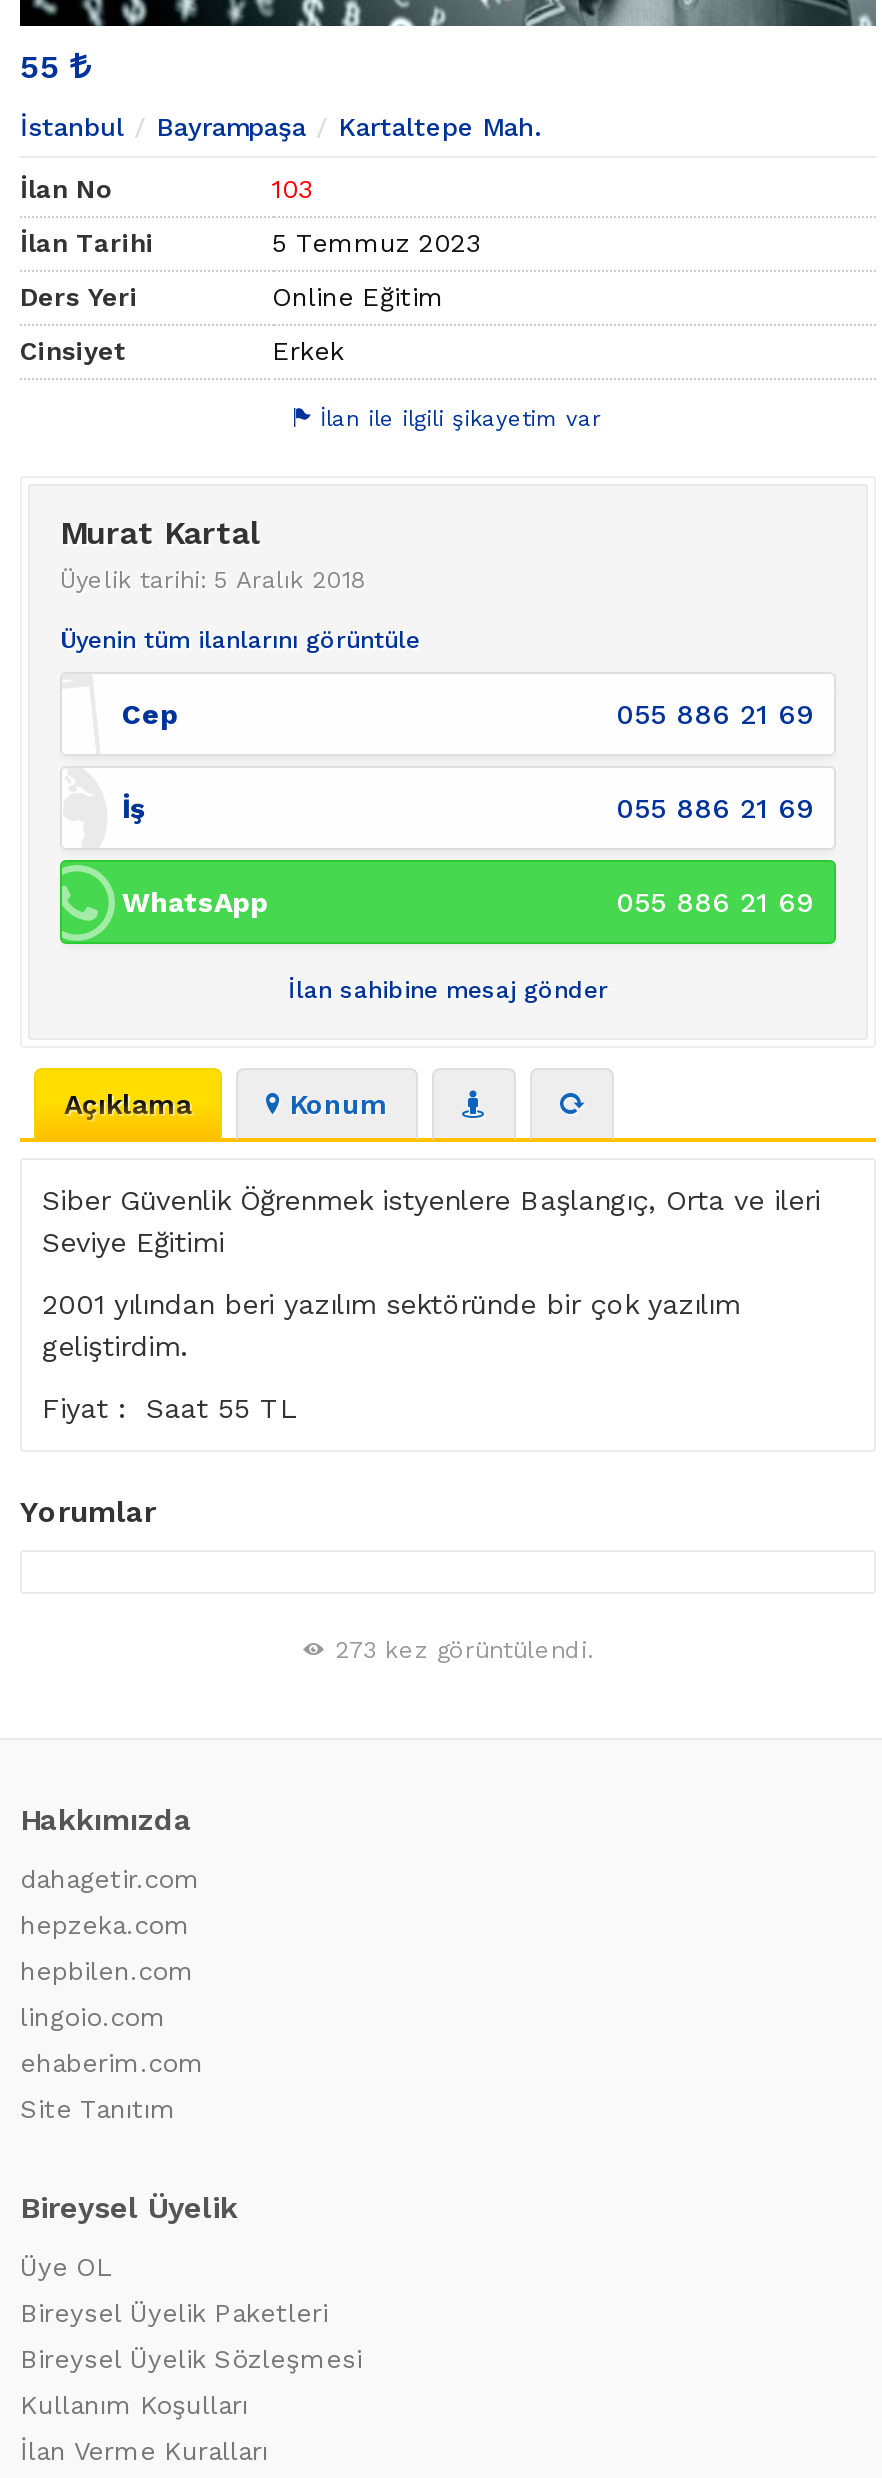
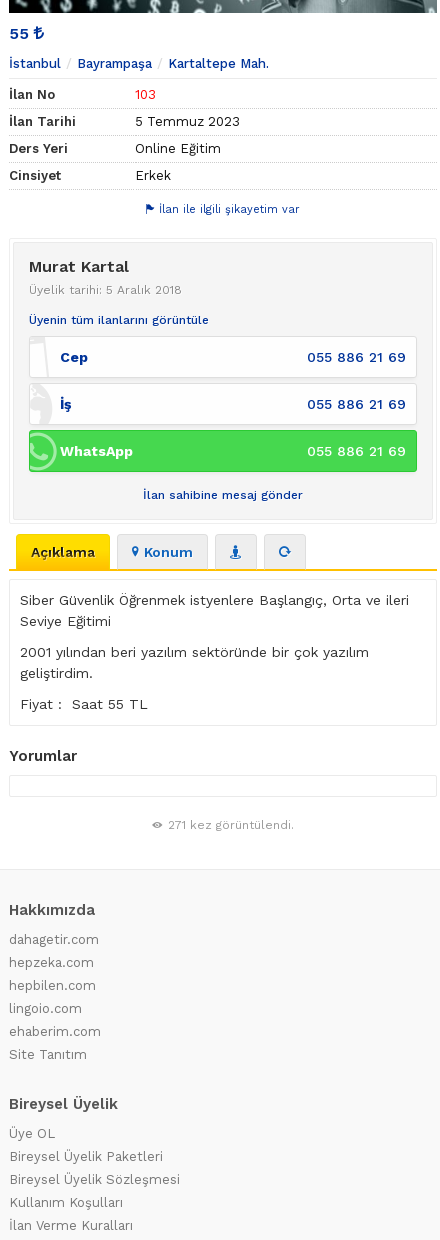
[335,1637,593,1665] 273 kez görüntülendi. -> [168,818,294,832] 271 kez görüntülendi.

